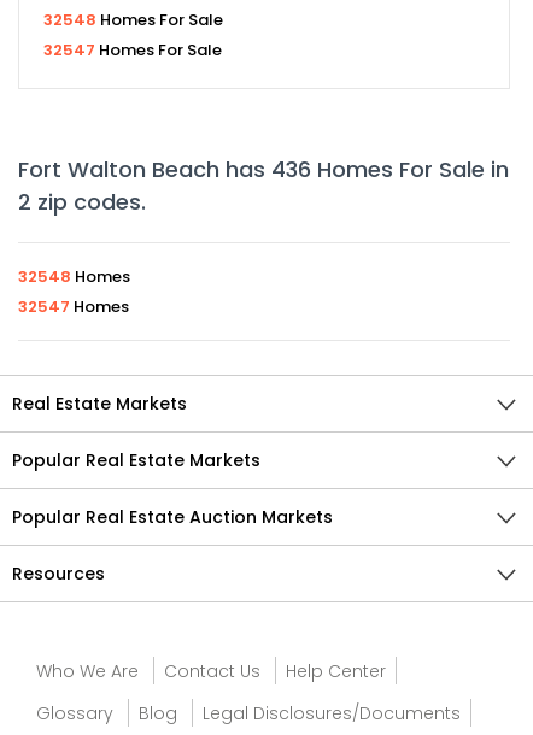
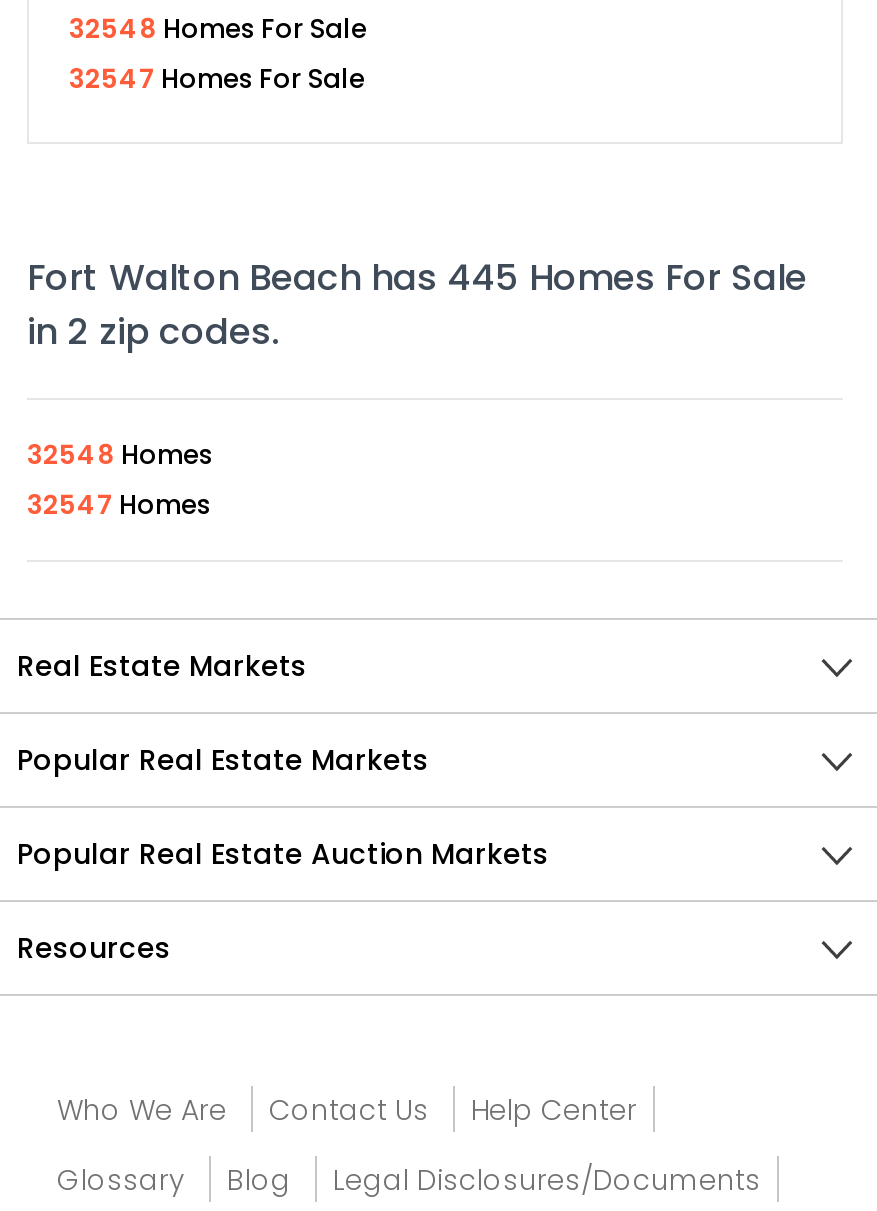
[18,154,509,217] Fort Walton Beach has 436 Homes For Sale in | 2 zip codes. -> [27,252,807,356] Fort Walton Beach has 445 Homes For Sale | in 2 zip codes.

